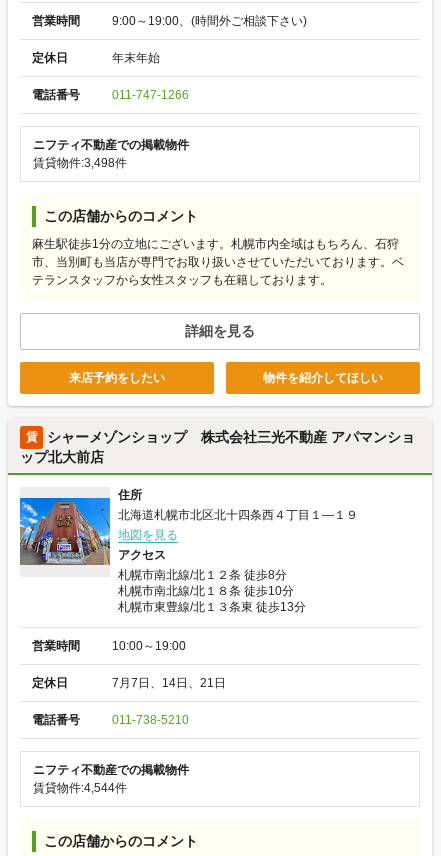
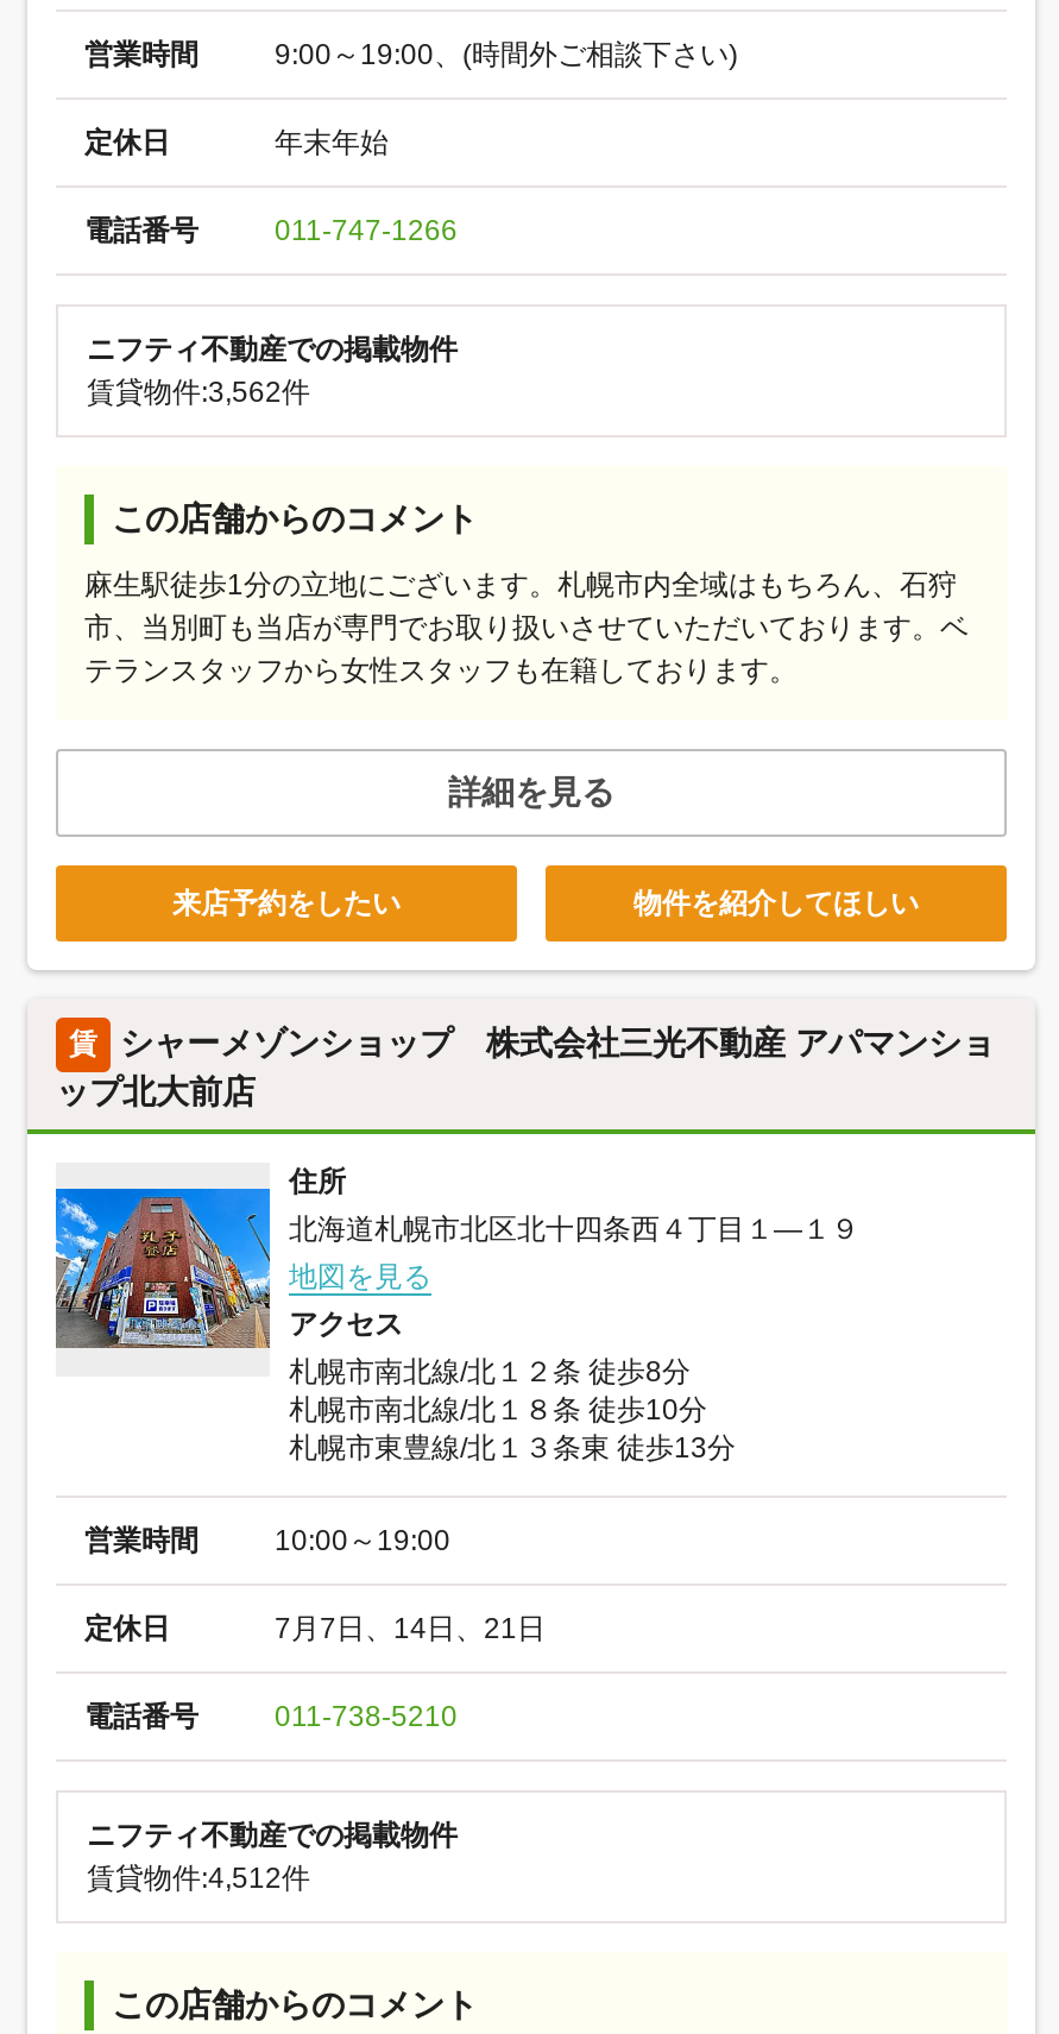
[33,156,130,170] 賃貸物件:3,498件 -> [87,375,317,408] 賃貸物件:3,562件
[33,781,130,795] 賃貸物件:4,544件 -> [87,1861,317,1894] 賃貸物件:4,512件

